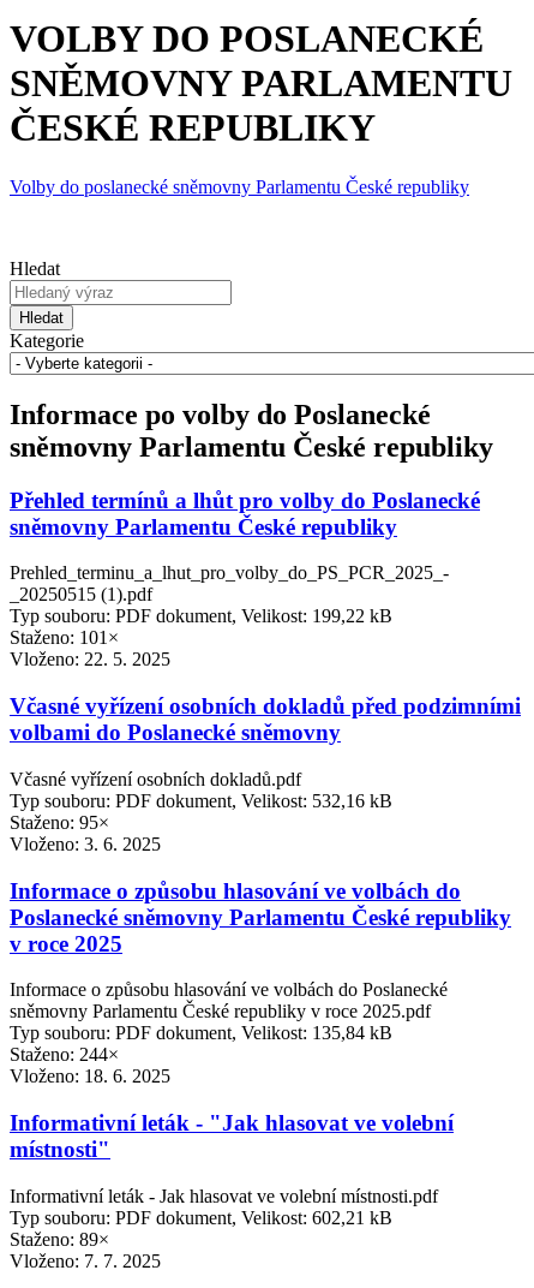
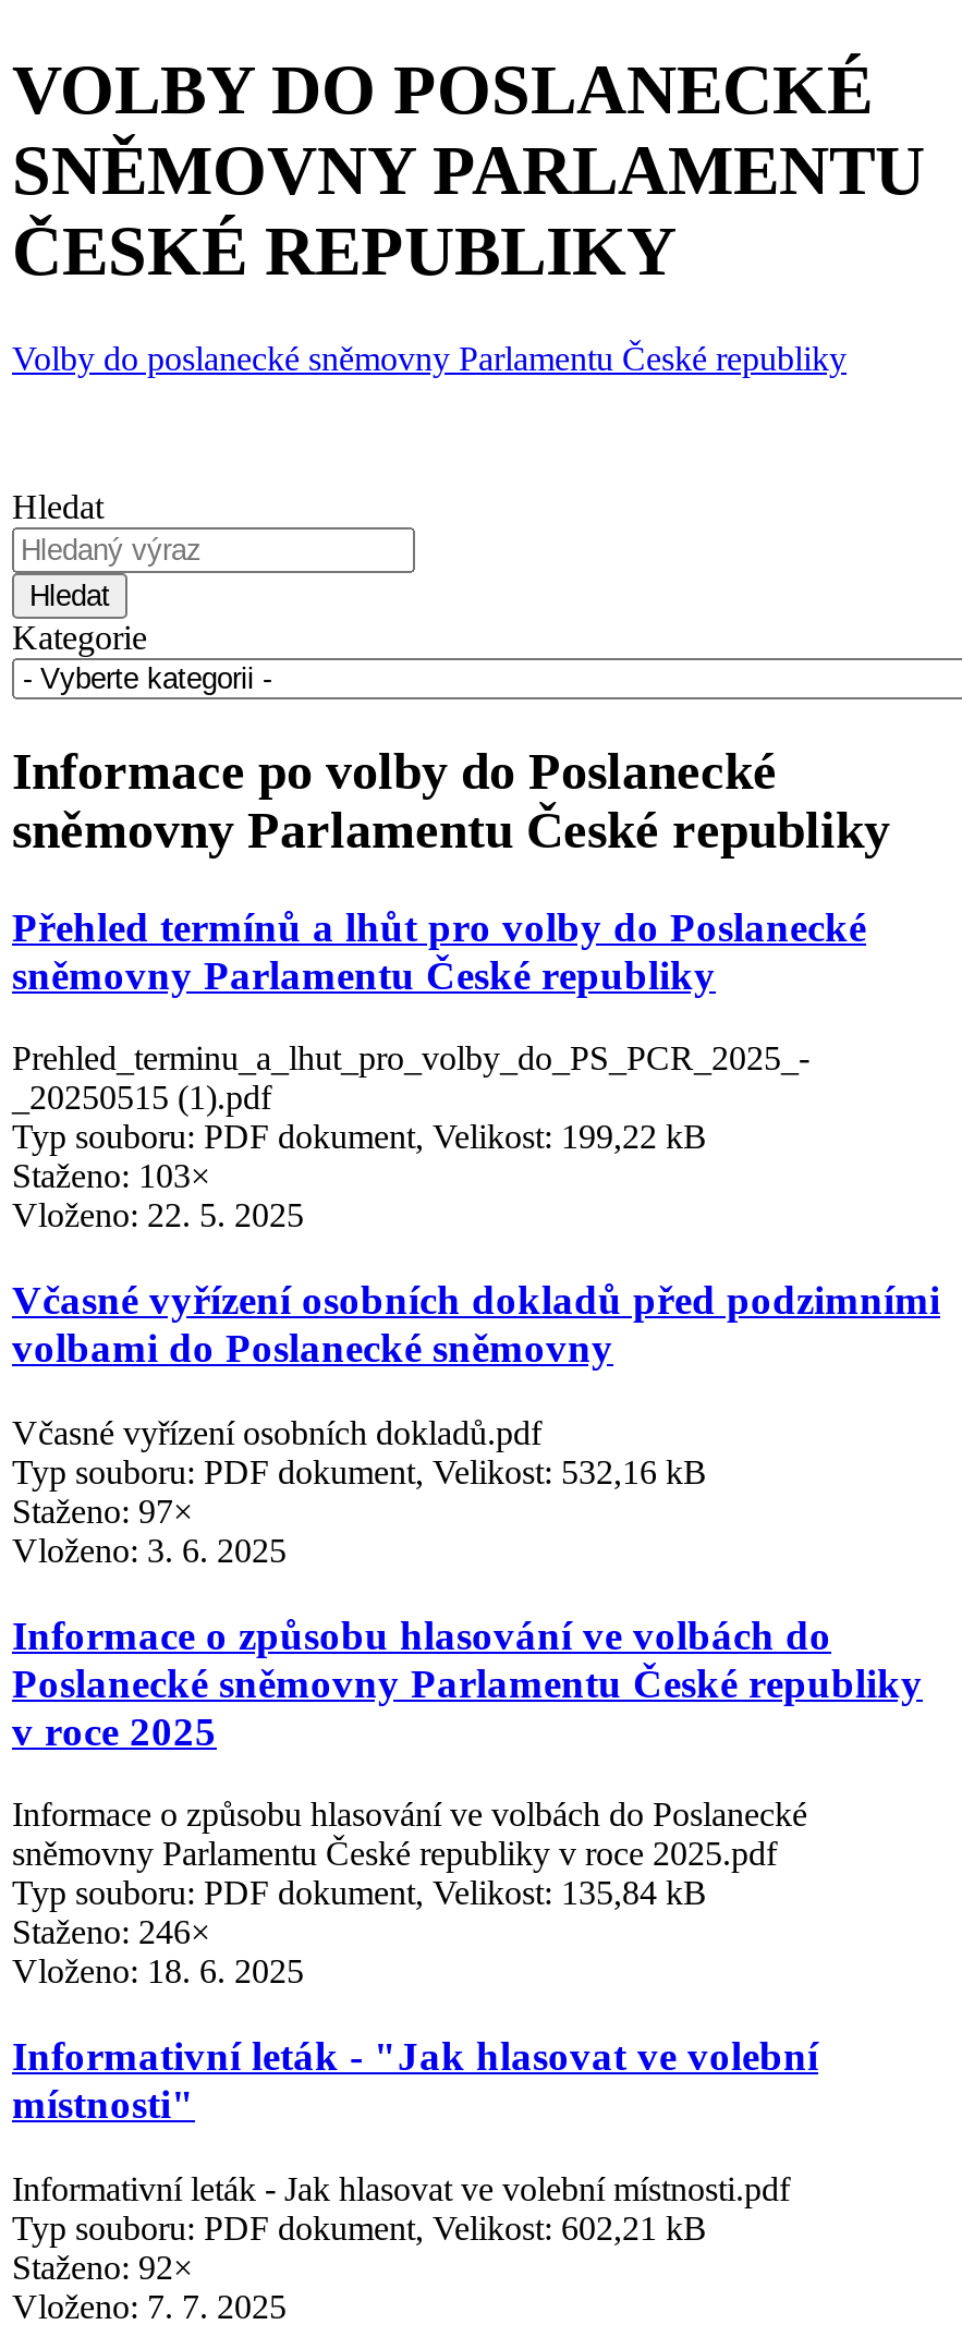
[10,628,119,648] Staženo: 101× -> [12,1158,210,1195] Staženo: 103×
[10,812,109,832] Staženo: 95× -> [12,1492,193,1529] Staženo: 97×
[10,1044,119,1065] Staženo: 244× -> [12,1914,210,1951] Staženo: 246×
[10,1229,109,1249] Staženo: 89× -> [12,2248,193,2285] Staženo: 92×

